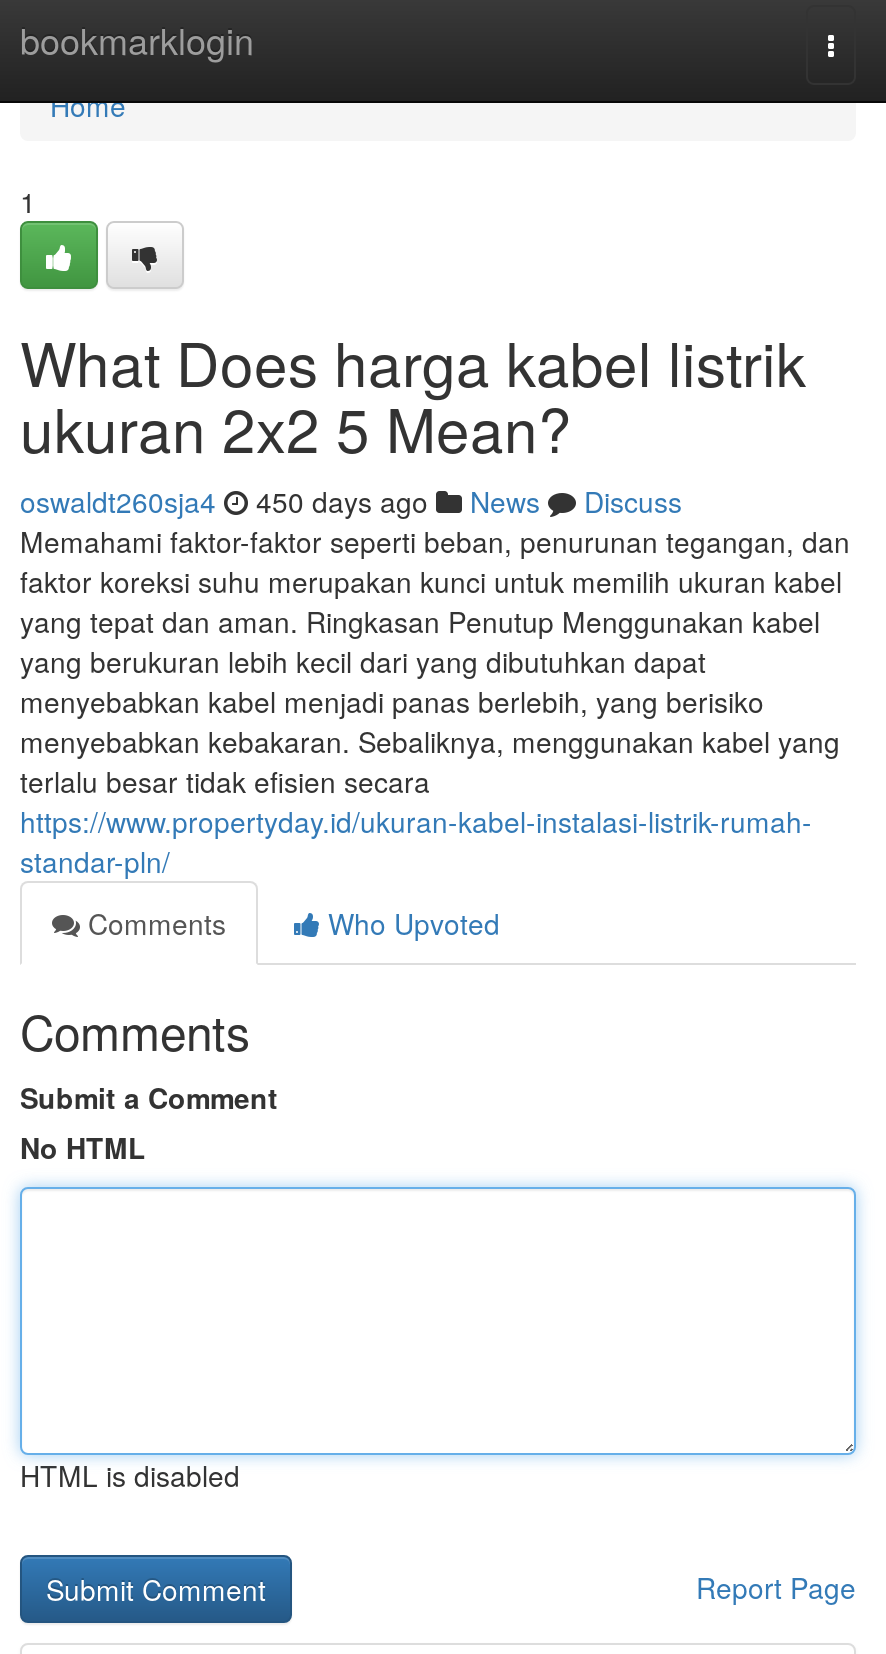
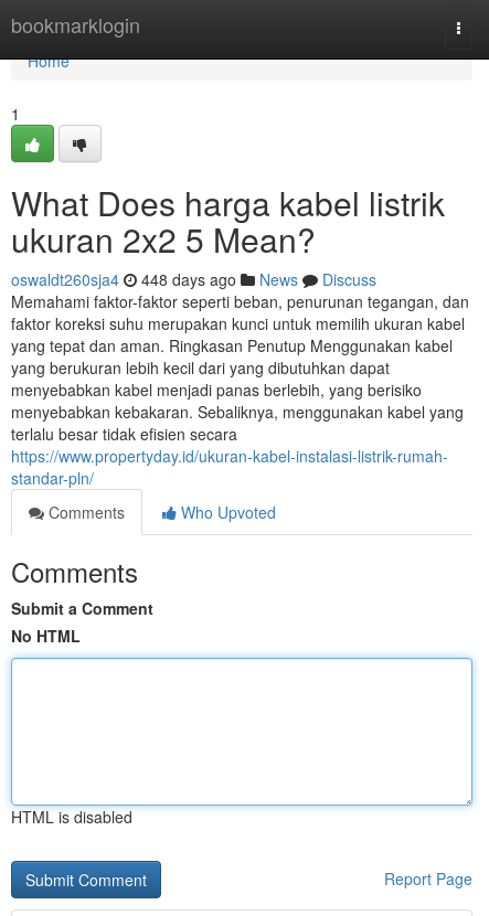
[20,481,682,521] oswaldt260sja4 450 days ago News Discuss -> [11,268,376,290] oswaldt260sja4 448 days ago News Discuss

